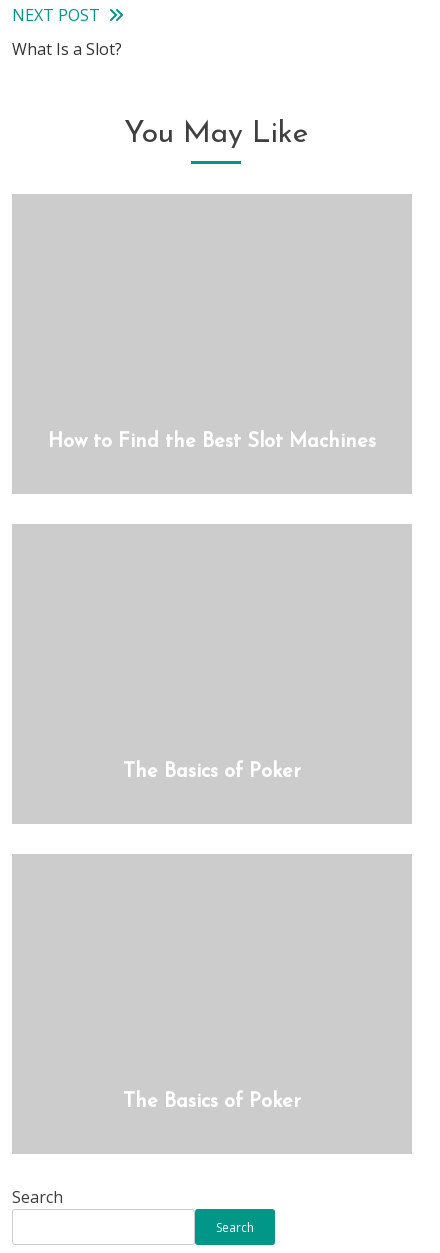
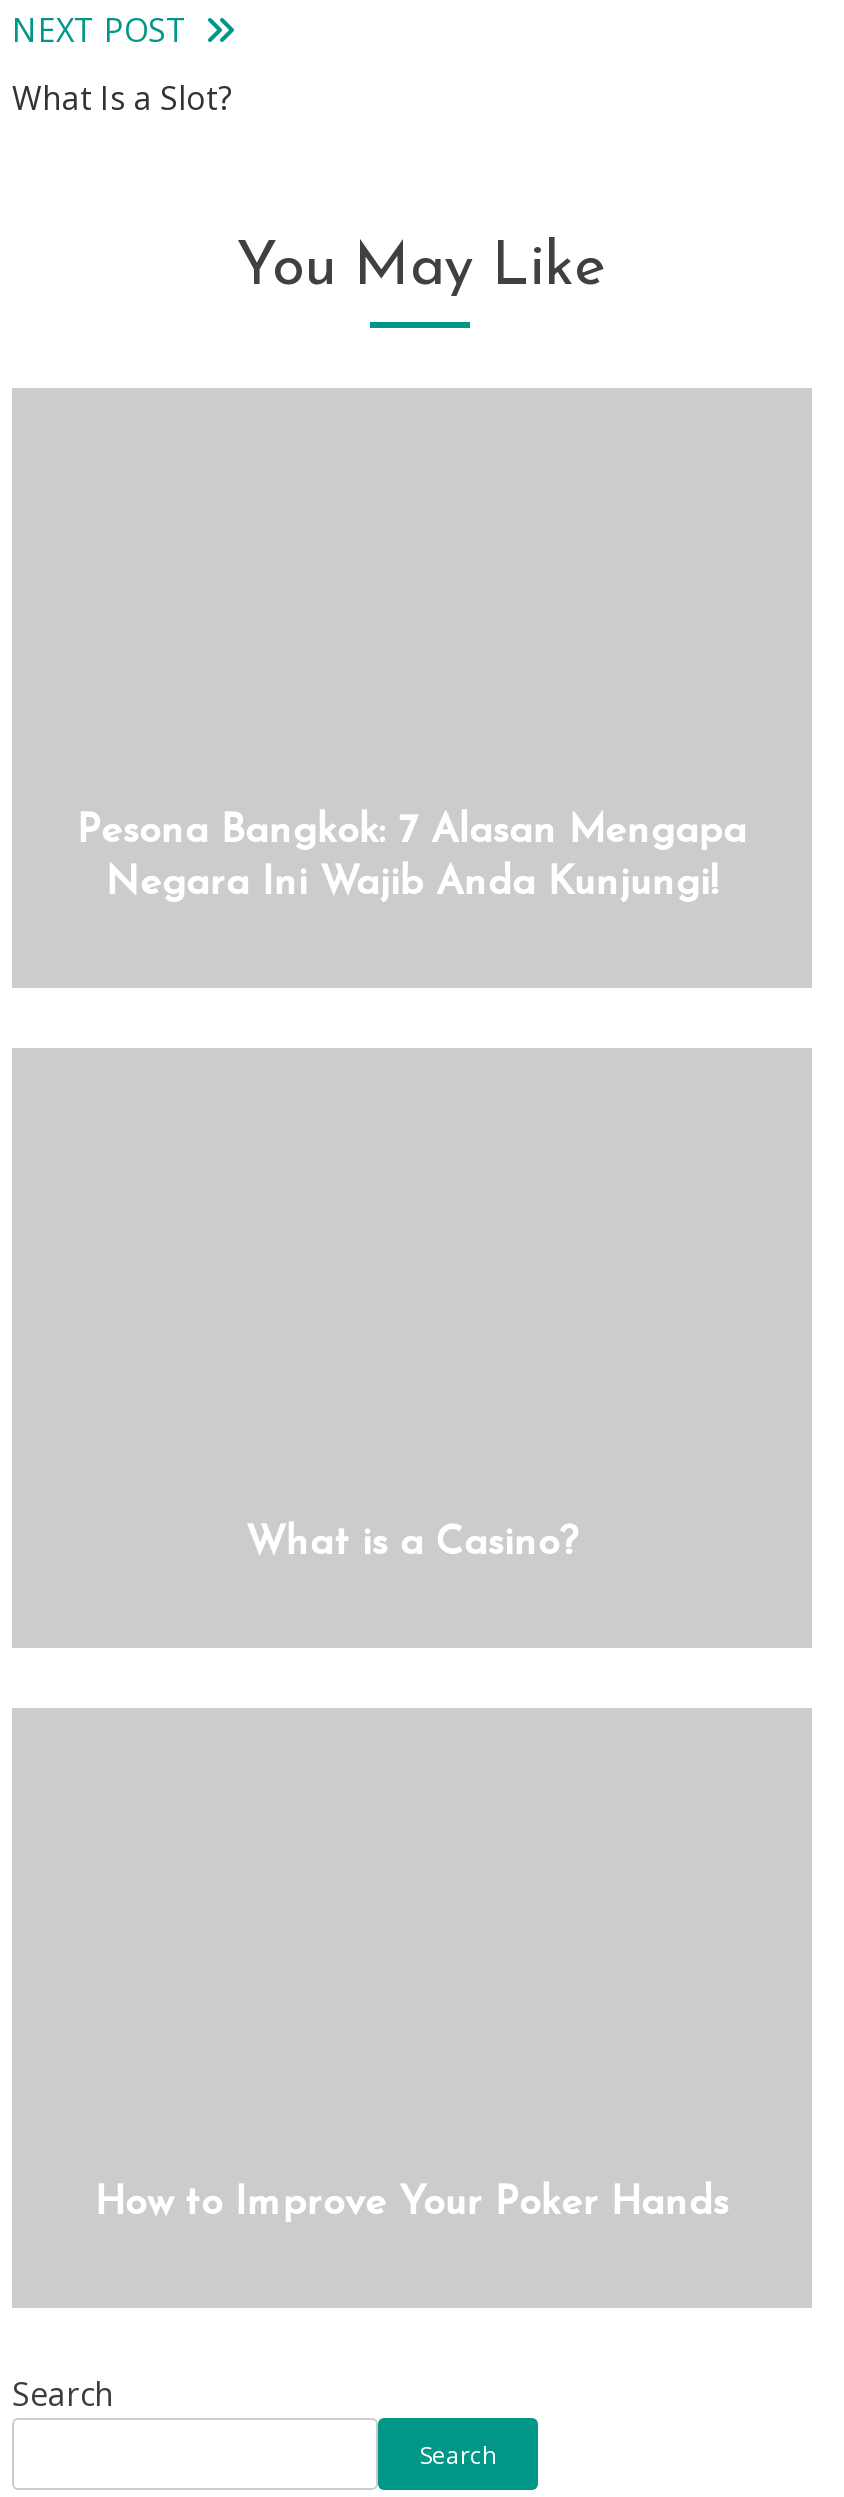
[48,432,376,452] How to Find the Best Slot Machines -> [77,812,747,904] Pesona Bangkok: 7 Alasan Mengapa | Negara Ini Wajib Anda Kunjungi!
[123,762,301,782] The Basics of Poker -> [246,1524,578,1564] What is a Casino?
[123,1092,301,1112] The Basics of Poker -> [95,2184,729,2224] How to Improve Your Poker Hands

